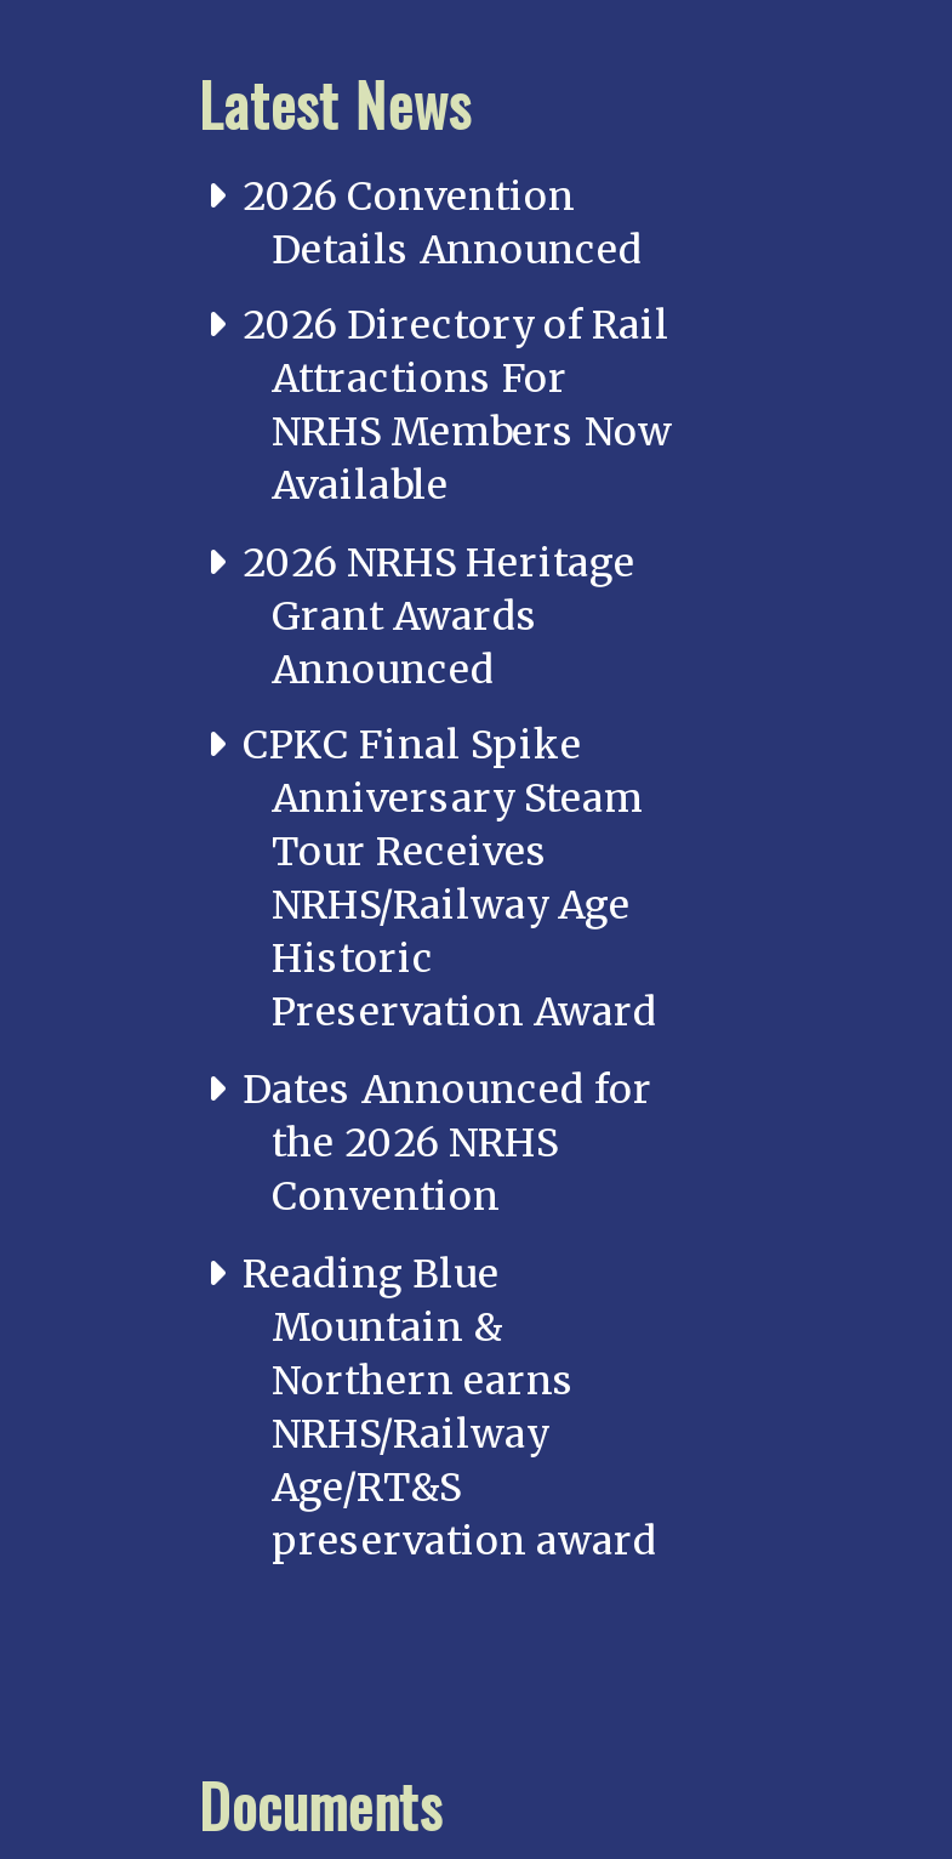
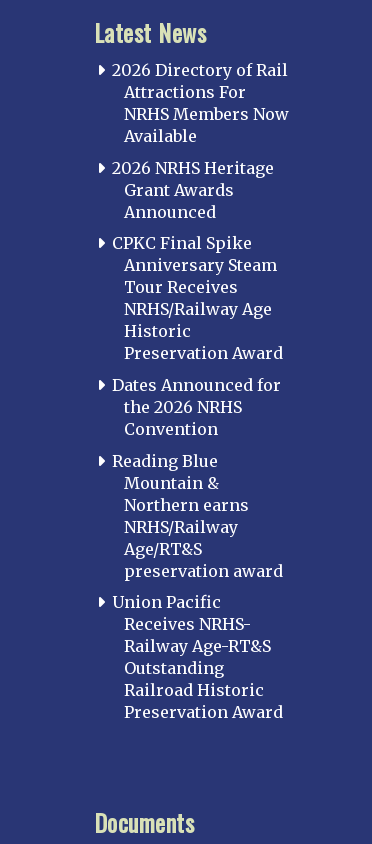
[243,171,643,273] 2026 Convention | Details Announced -> none
moved [243,301,672,1563] -> [112,60,289,581]: 2026 Directory of Rail | Attractions For | NRHS Members Now | ... | Age/RT&S | preservation award
none -> [112,592,283,722] Union Pacific | Receives NRHS- | Railway Age-RT&S | Outstanding | Railroad Historic | Preservation Award

